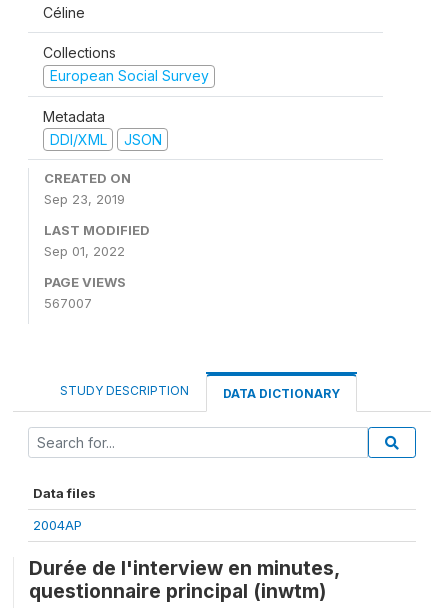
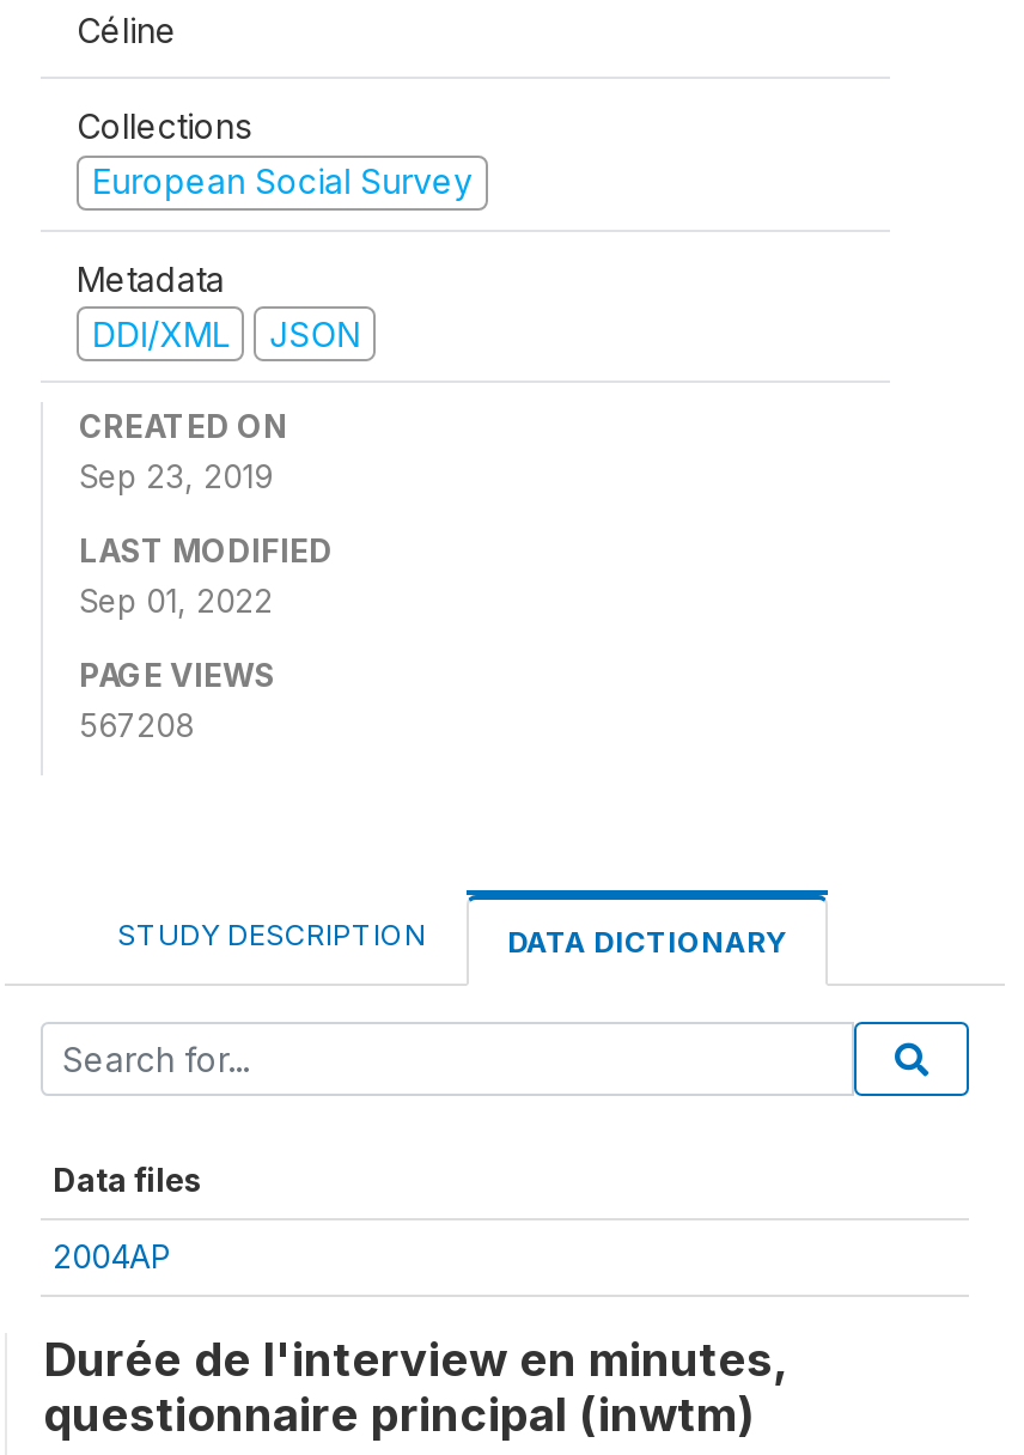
[44,295,92,311] 567007 -> [79,706,194,744] 567208

